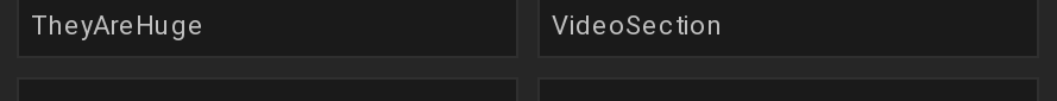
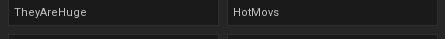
[552,10,723,41] VideoSection -> [233,6,279,19] HotMovs

